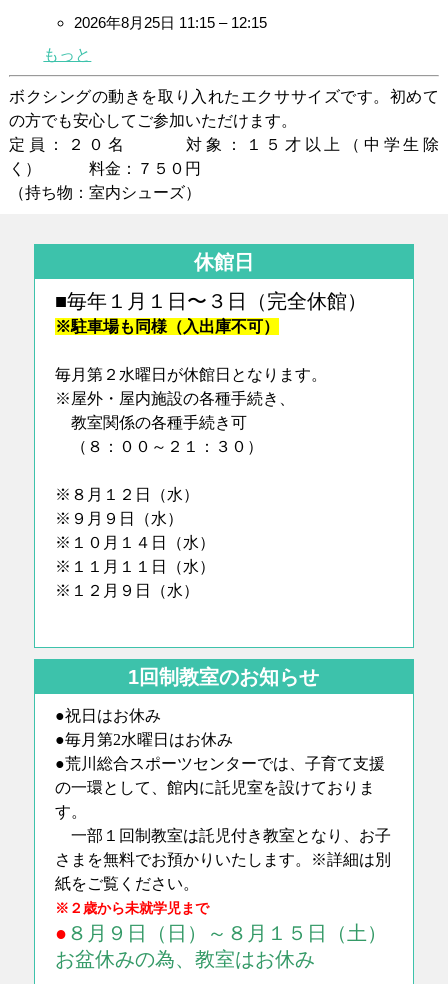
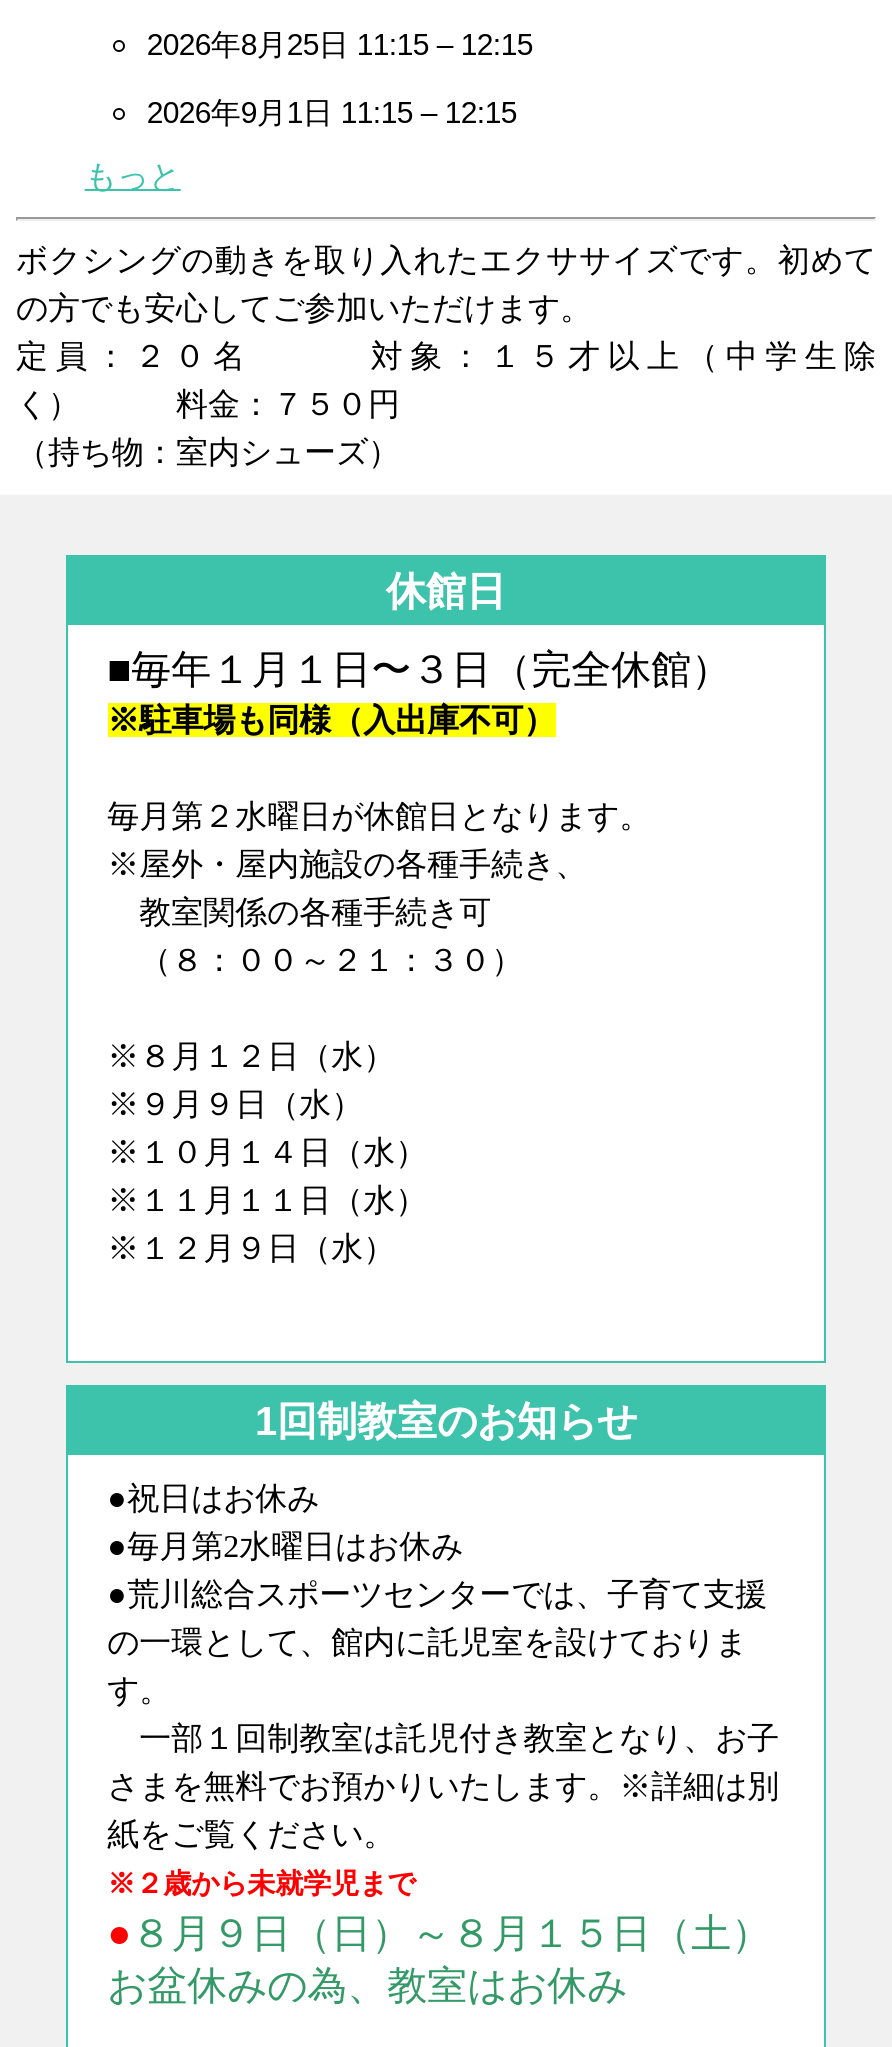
none -> [147,95,517,129] 2026年9月1日 11:15 – 12:15

